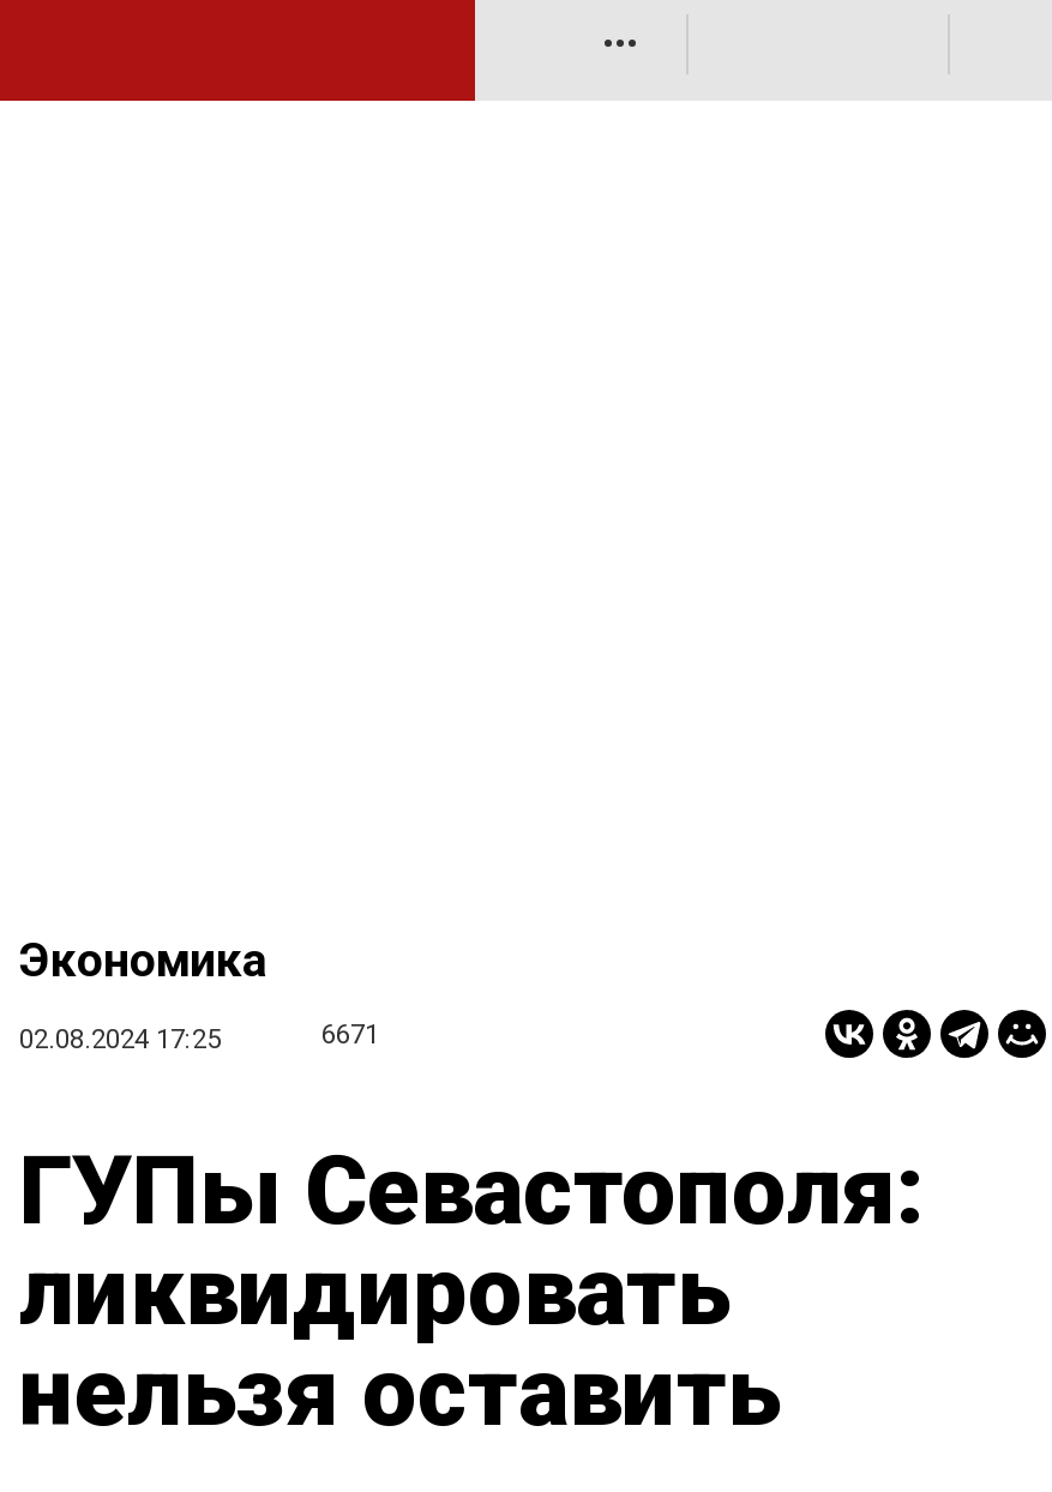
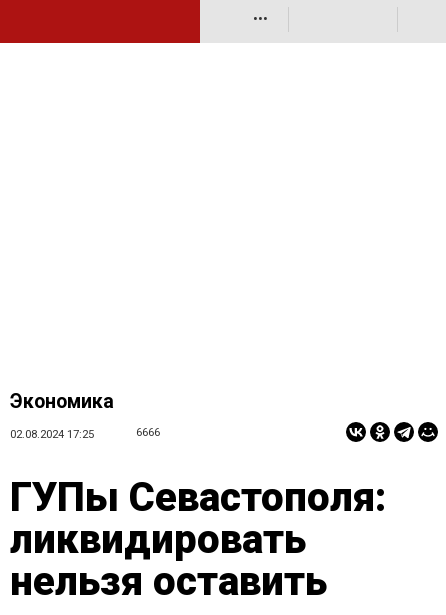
[321,1019,379,1051] 6671 -> [136,426,160,439] 6666

